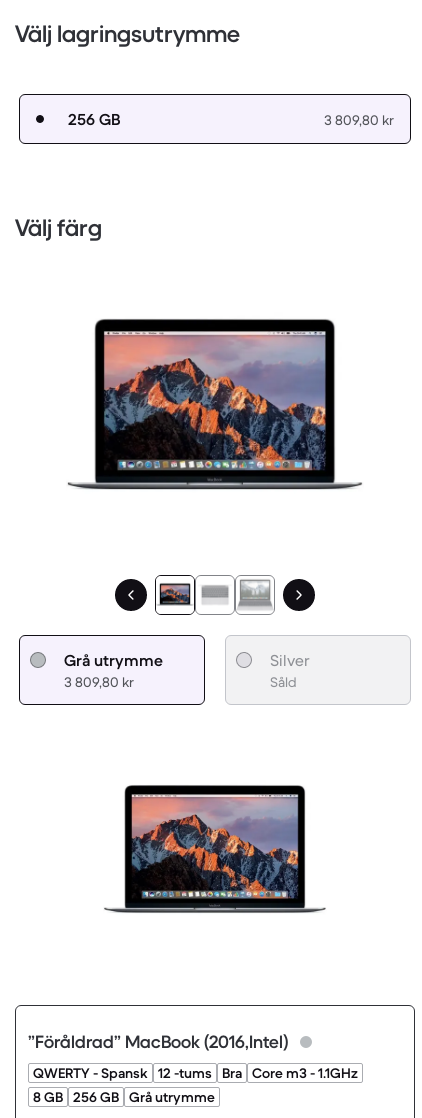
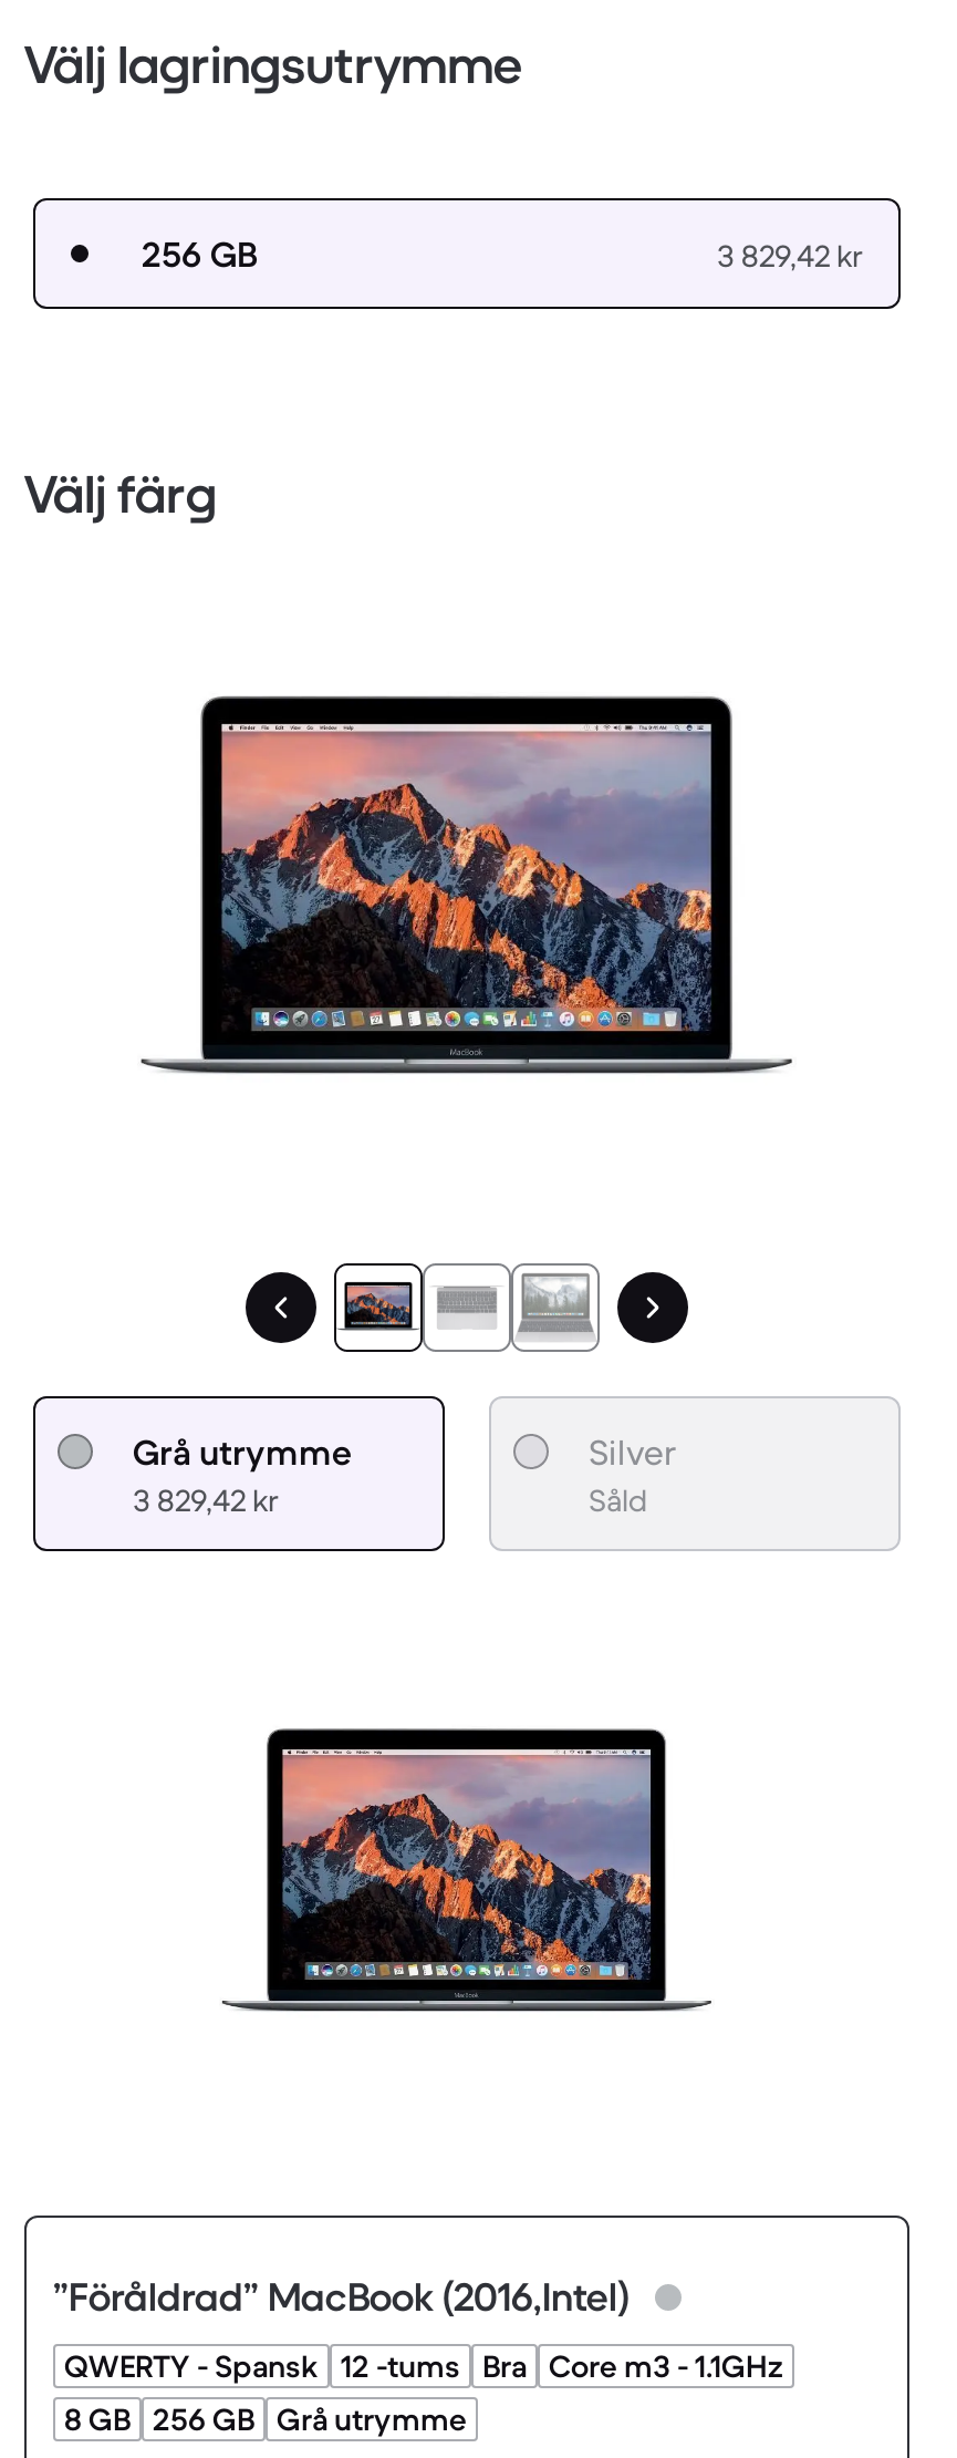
[324,111,394,129] 3 809,80 kr -> [717,237,863,277] 3 829,42 kr
[64,673,134,691] 3 809,80 kr -> [133,1481,279,1521] 3 829,42 kr

